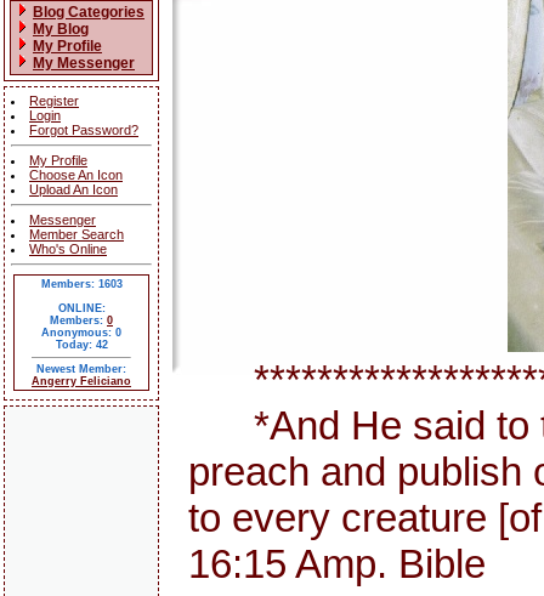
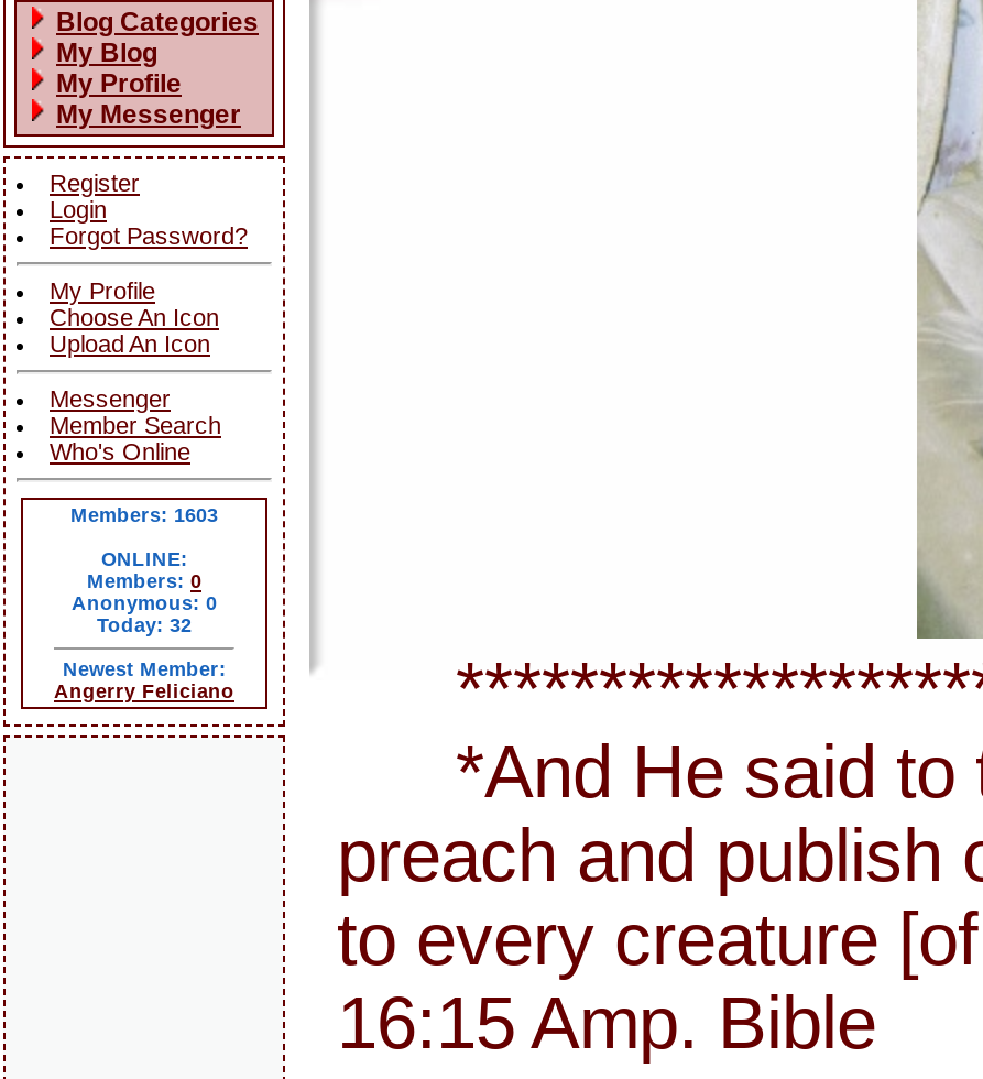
[55,339,107,351] Today: 42 -> [97,614,192,636] Today: 32

